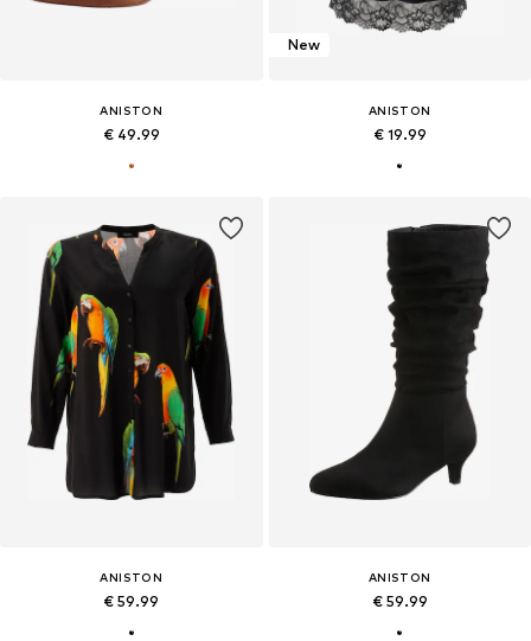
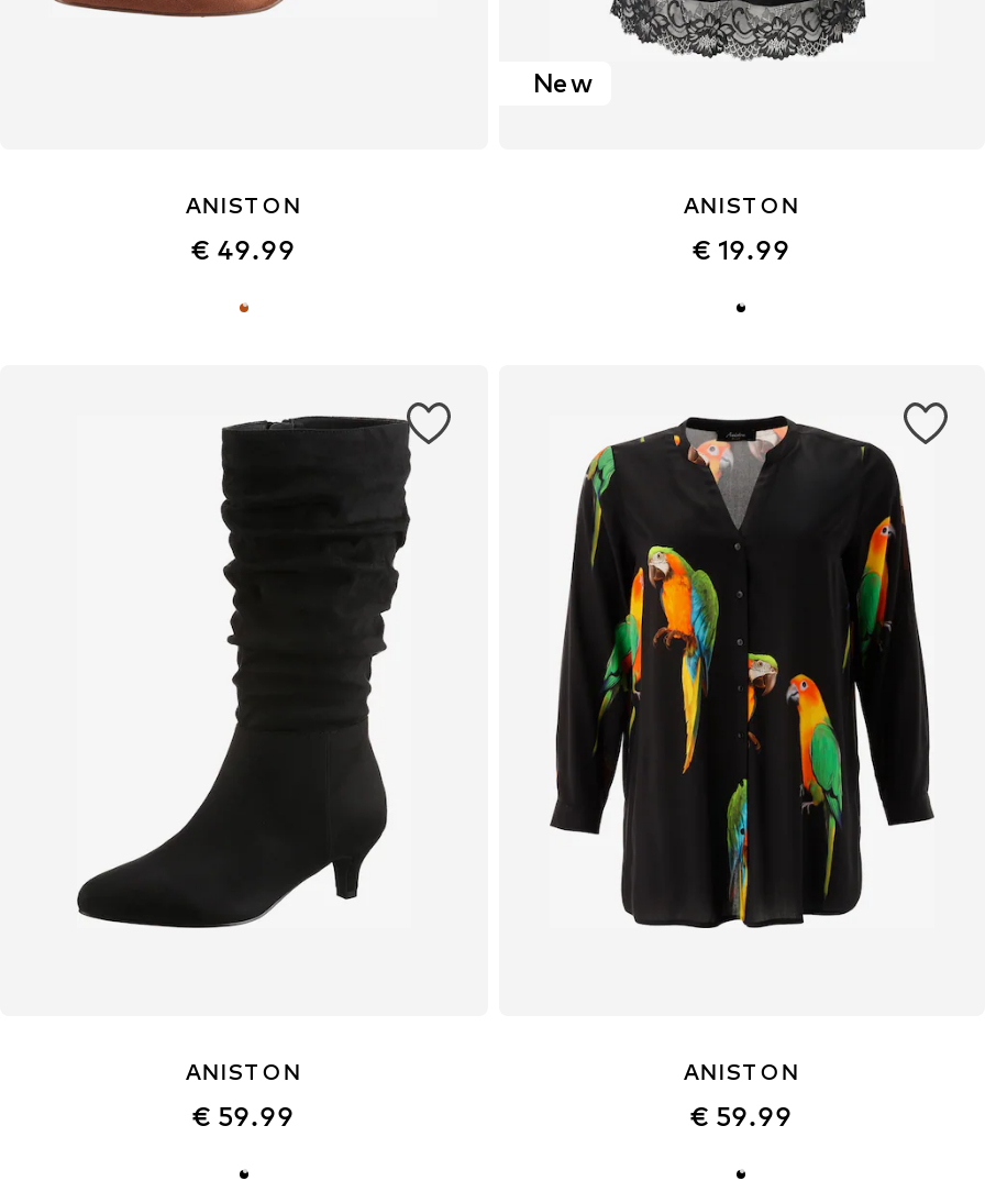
[26,223,236,501] [image] -> [53,413,433,928] [image]
[298,223,503,500] [image] -> [547,413,937,930] [image]

